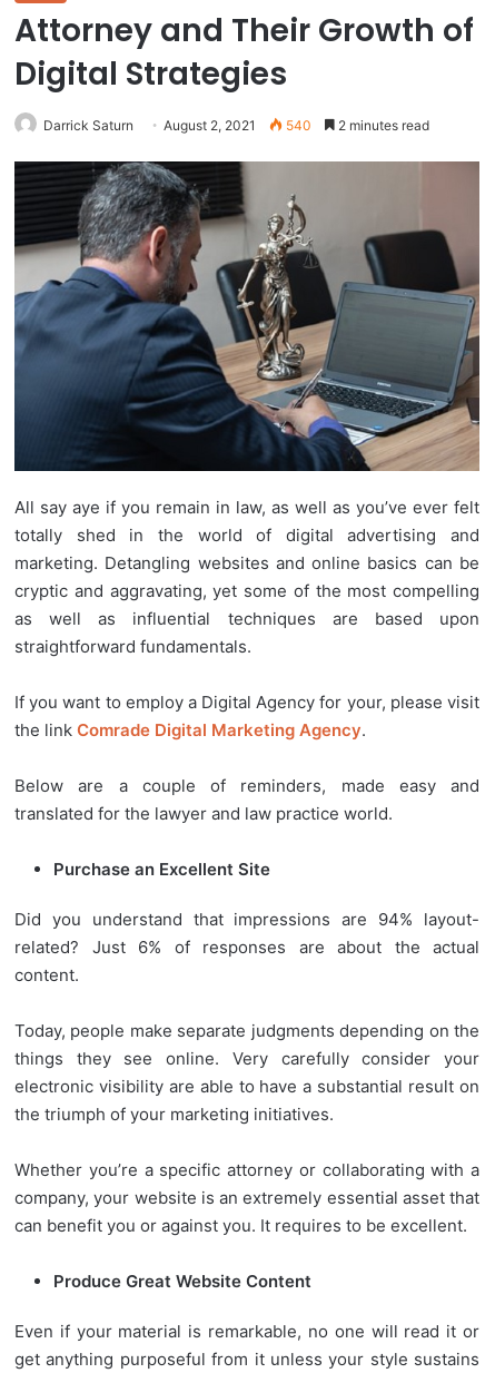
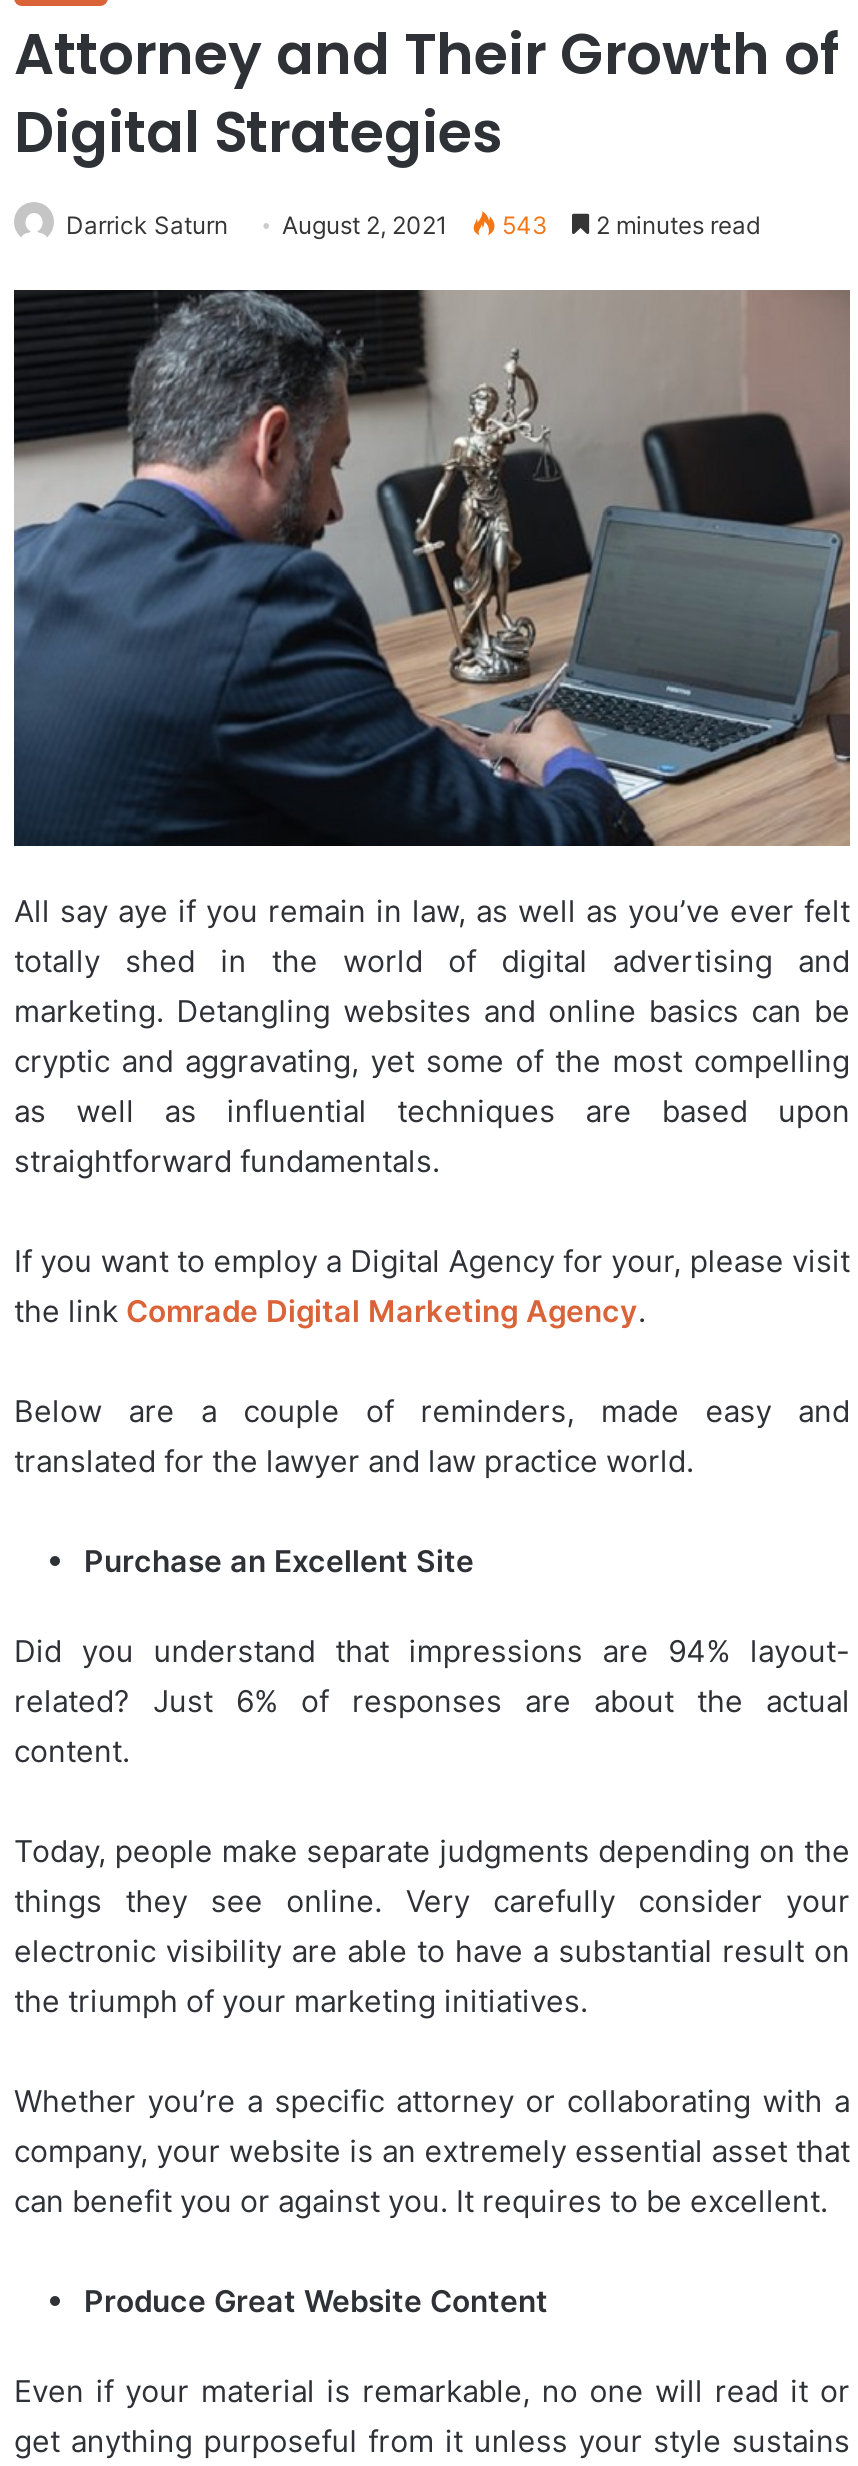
[43,116,429,133] Darrick Saturn August 2, 2021 540 2 minutes read -> [66,209,760,239] Darrick Saturn August 2, 2021 543 2 minutes read

